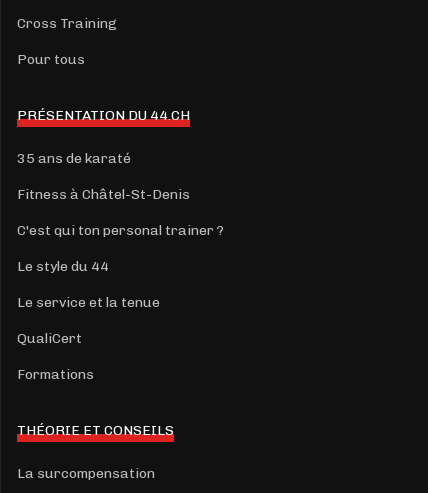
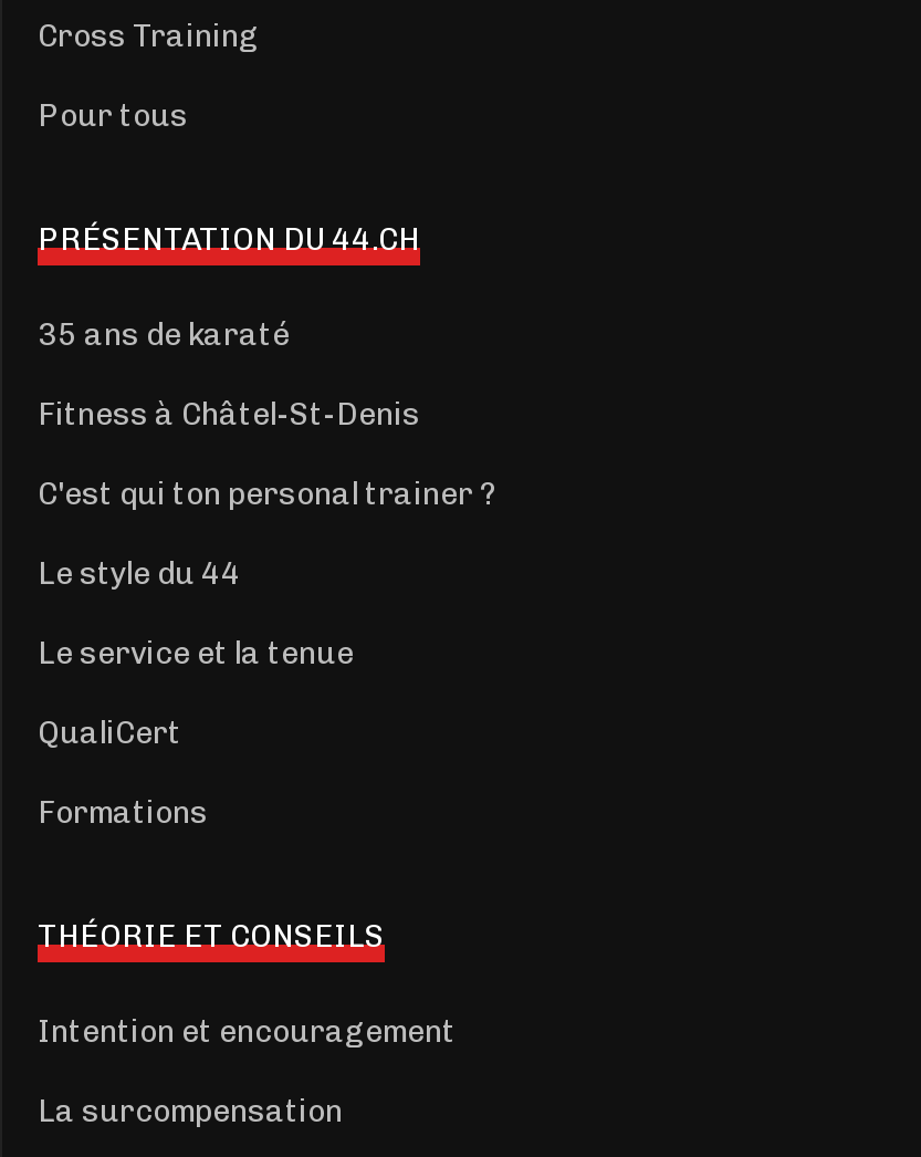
none -> [38,1013,456,1051] Intention et encouragement

